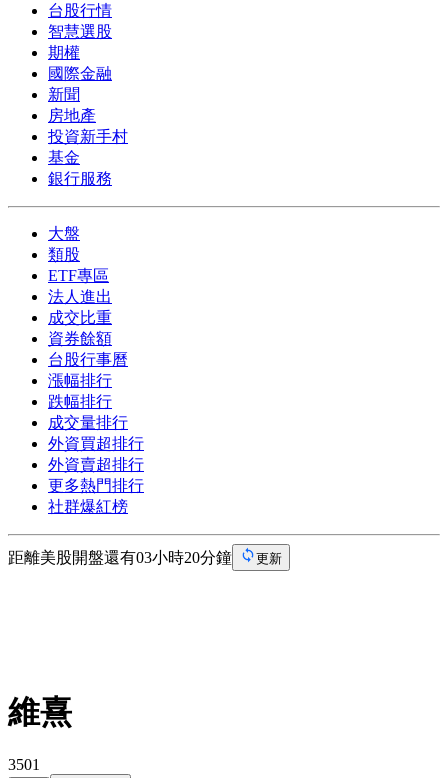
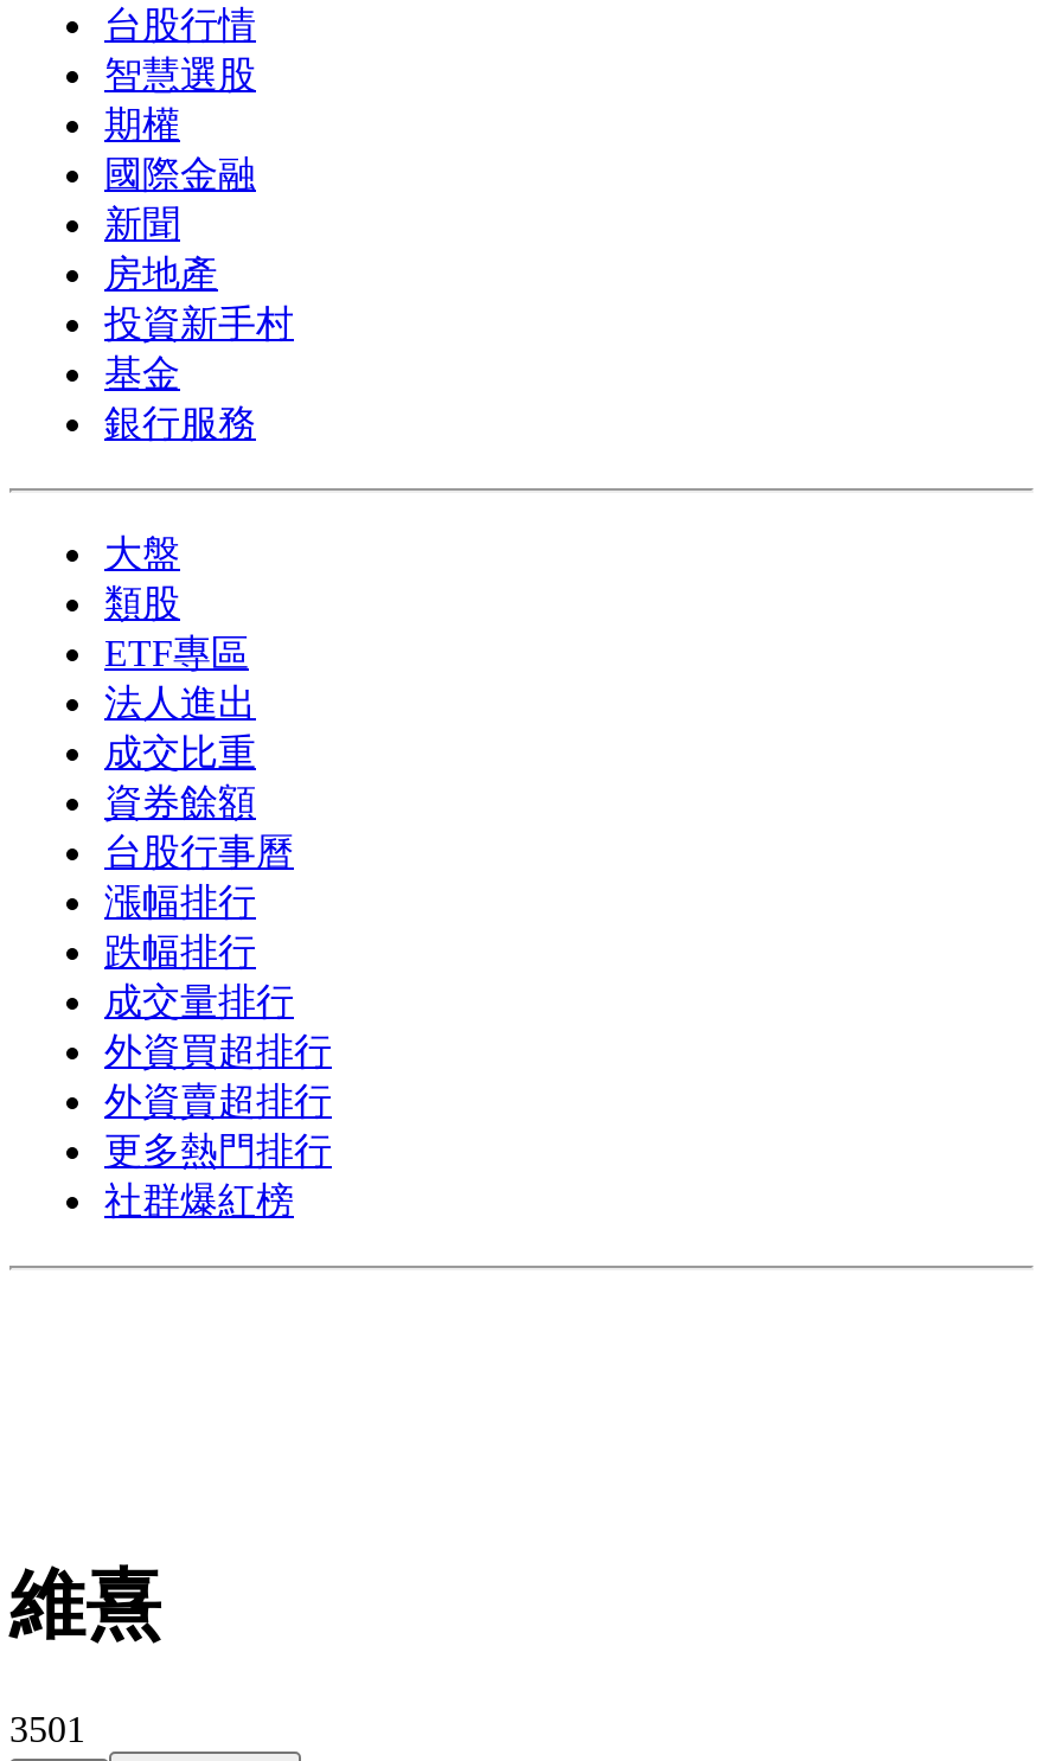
[8,549,282,566] 距離美股開盤還有03小時20分鐘 | 更新 -> none

